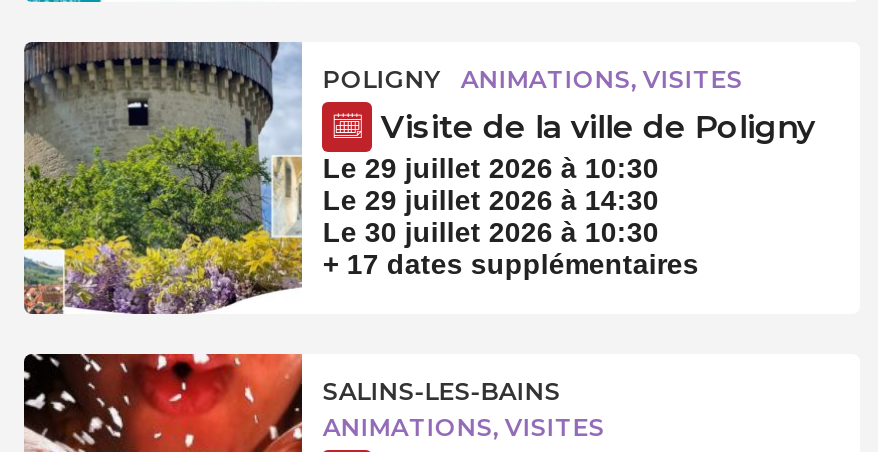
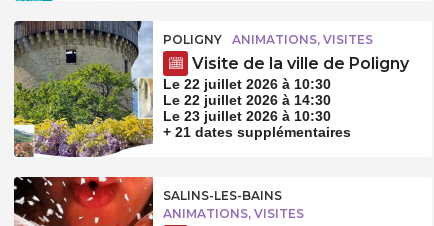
[323,152,659,184] Le 29 juillet 2026 à 10:30 -> [163,76,331,92] Le 22 juillet 2026 à 10:30
[323,184,659,216] Le 29 juillet 2026 à 14:30 -> [163,92,331,108] Le 22 juillet 2026 à 14:30
[323,216,659,248] Le 30 juillet 2026 à 10:30 -> [163,108,331,124] Le 23 juillet 2026 à 10:30
[323,248,699,280] + 17 dates supplémentaires -> [163,124,351,140] + 21 dates supplémentaires

